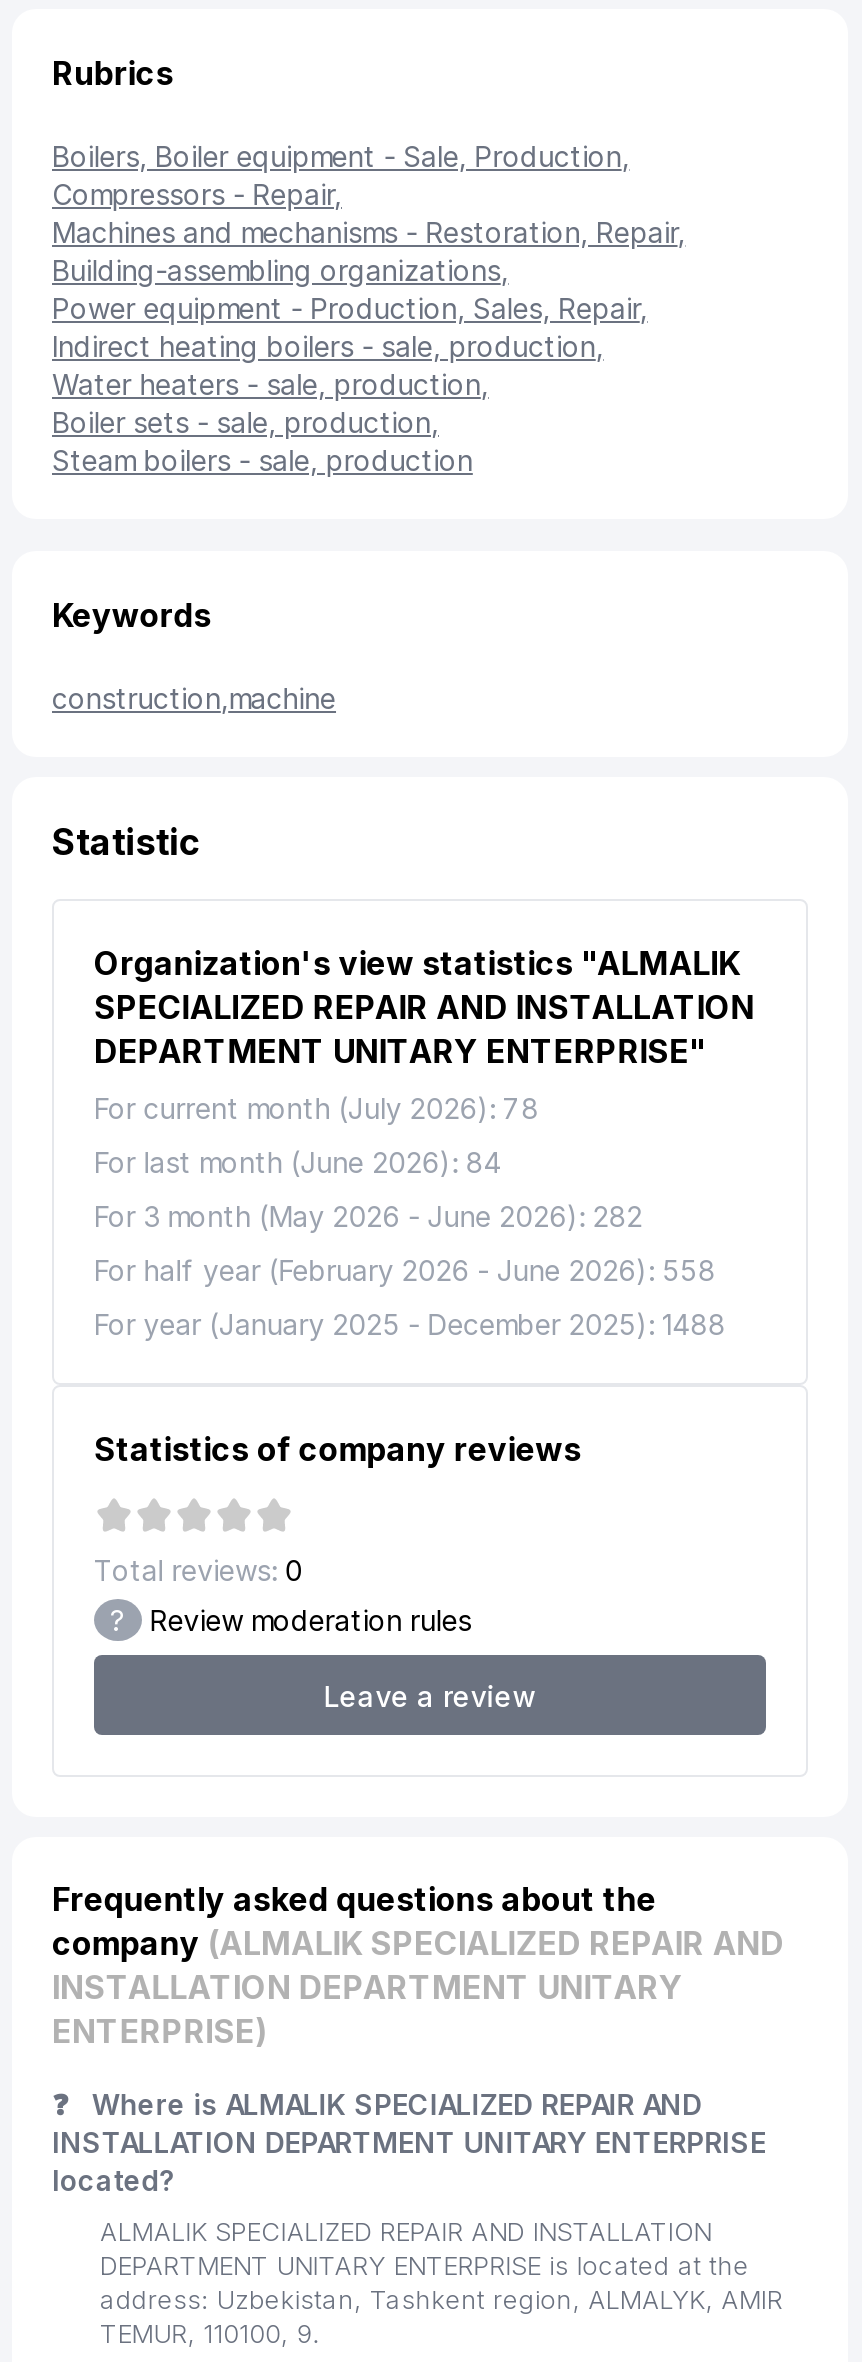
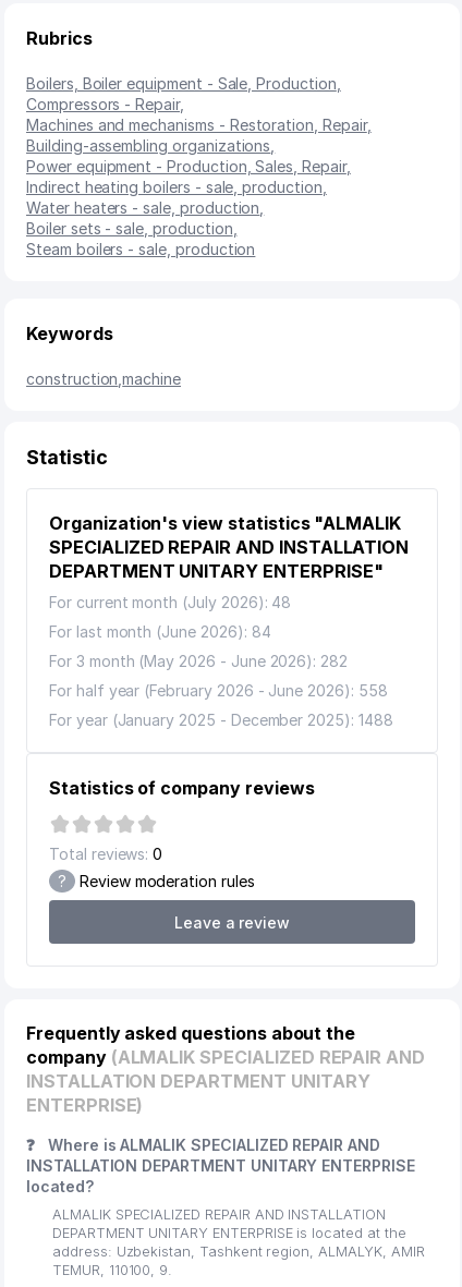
[94,1091,539,1125] For current month (July 2026): 78 -> [49,593,291,611] For current month (July 2026): 48

